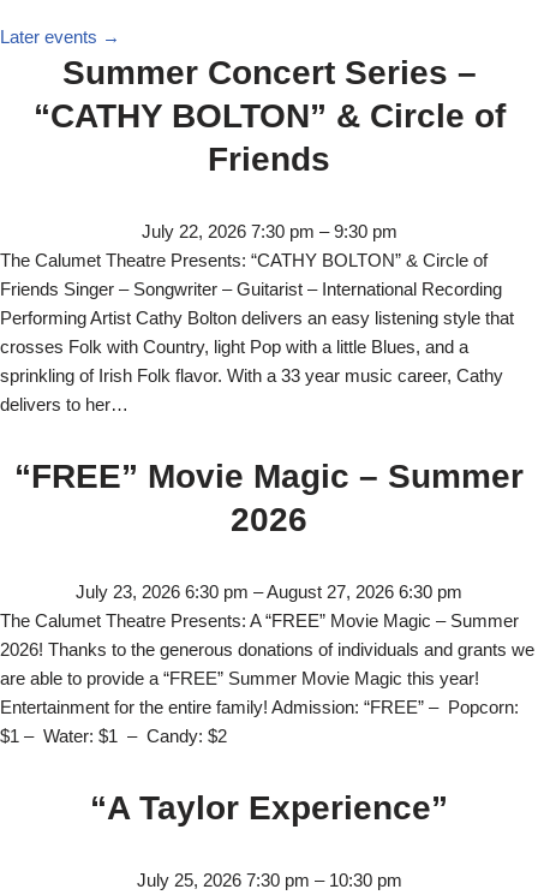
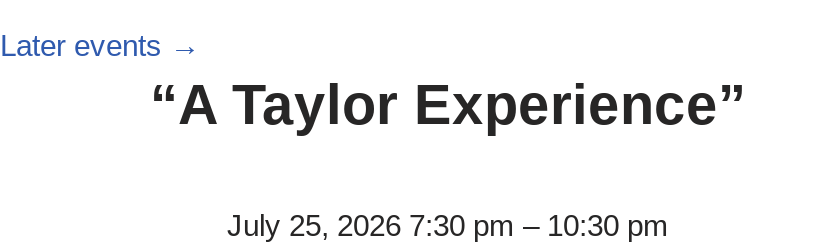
[0,54,534,746] Summer Concert Series – | “CATHY BOLTON” & Circle of | Friends | July 22, 2026 7:30 pm – 9:30 pm | The Calumet Theatre Presents: “CATHY BOLTON” & Circle of | Friends Singer – Songwriter – Guitarist – International Recording | Performing Artist Cathy Bolton delivers an easy listening style that | crosses Folk with Country, light Pop with a little Blues, and a | sprinkling of Irish Folk flavor. With a 33 year music career, Cathy | delivers to her… | “FREE” Movie Magic – Summer | 2026 | July 23, 2026 6:30 pm – August 27, 2026 6:30 pm | The Calumet Theatre Presents: A “FREE” Movie Magic – Summer | 2026! Thanks to the generous donations of individuals and grants we | are able to provide a “FREE” Summer Movie Magic this year! | Entertainment for the entire family! Admission: “FREE” – Popcorn: | $1 – Water: $1 – Candy: $2 -> none

